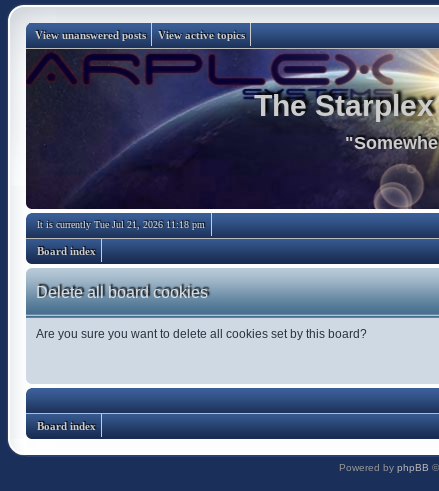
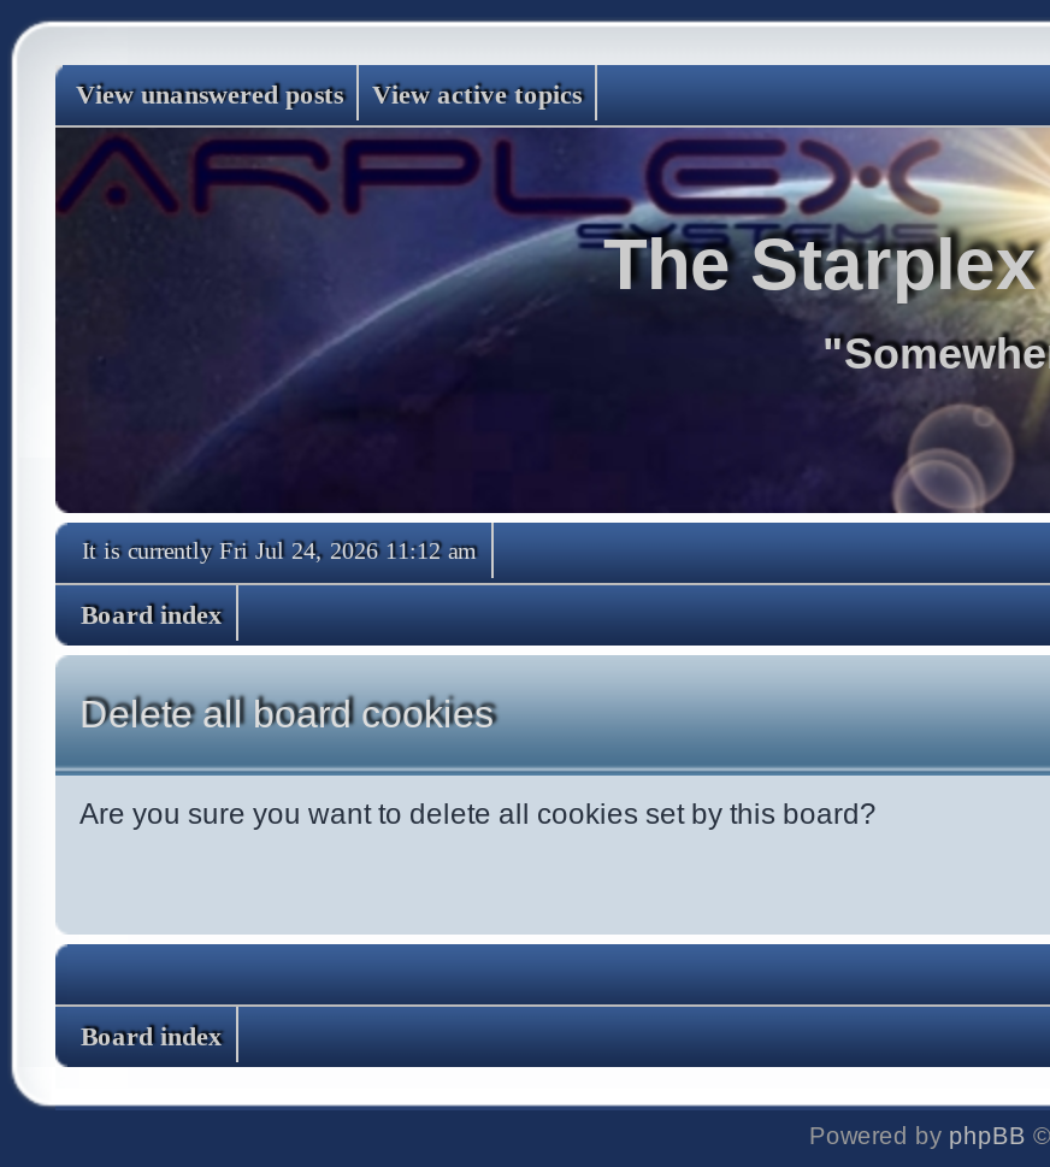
[37,219,205,230] It is currently Tue Jul 21, 2026 11:18 pm -> [82,537,477,564] It is currently Fri Jul 24, 2026 11:12 am

